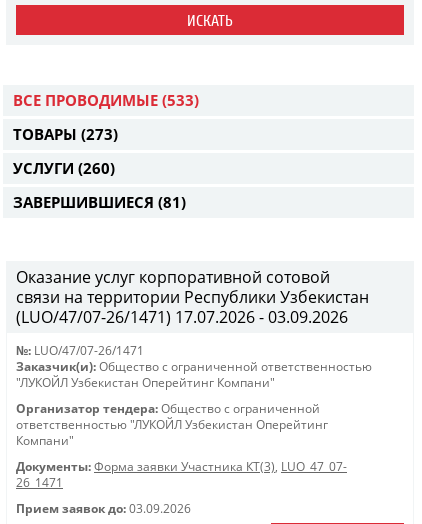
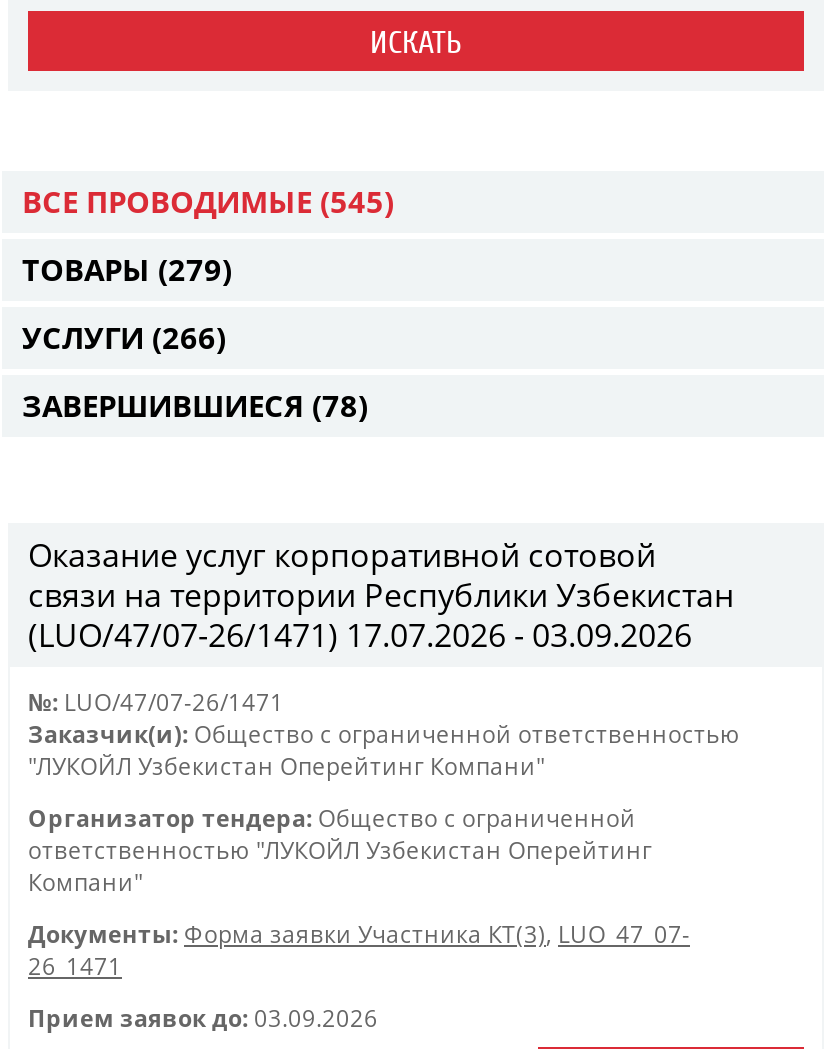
[13,90,199,110] ВСЕ ПРОВОДИМЫЕ (533) -> [22,181,394,221] ВСЕ ПРОВОДИМЫЕ (545)
[13,124,118,144] ТОВАРЫ (273) -> [22,249,232,289] ТОВАРЫ (279)
[13,158,115,178] УСЛУГИ (260) -> [22,317,226,357] УСЛУГИ (266)
[13,192,186,212] ЗАВЕРШИВШИЕСЯ (81) -> [22,385,368,425] ЗАВЕРШИВШИЕСЯ (78)

